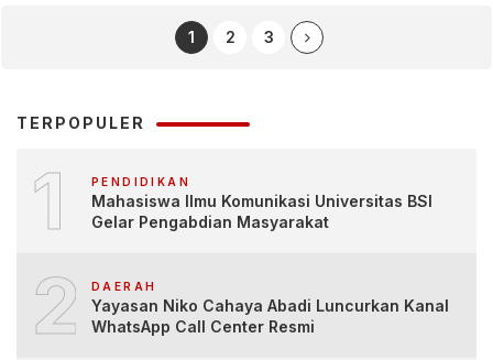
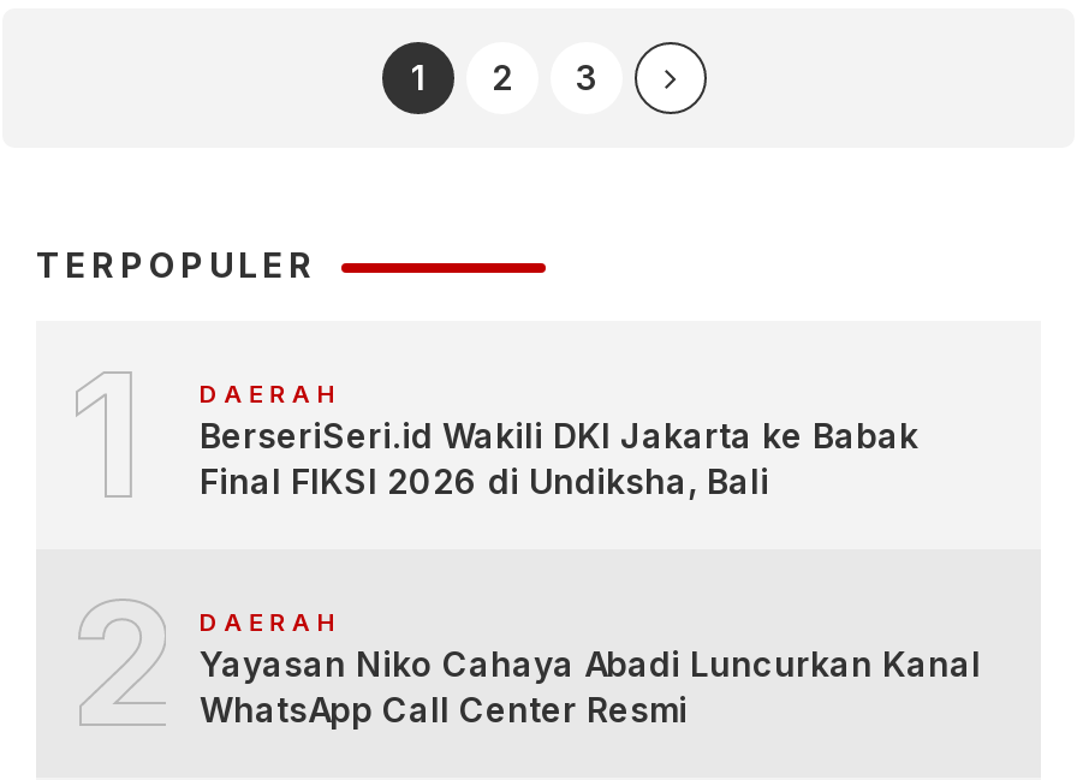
[91,175,432,231] PENDIDIKAN | Mahasiswa Ilmu Komunikasi Universitas BSI | Gelar Pengabdian Masyarakat -> [200,378,918,501] DAERAH | BerseriSeri.id Wakili DKI Jakarta ke Babak | Final FIKSI 2026 di Undiksha, Bali

